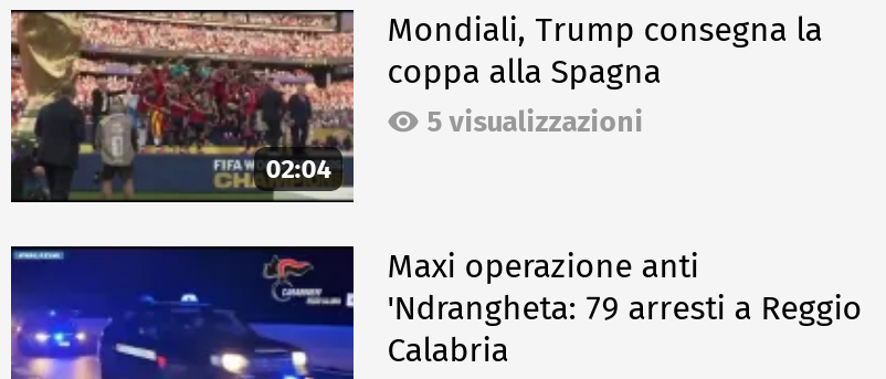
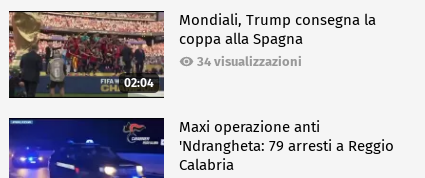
[427,105,643,138] 5 visualizzazioni -> [197,54,302,69] 34 visualizzazioni

